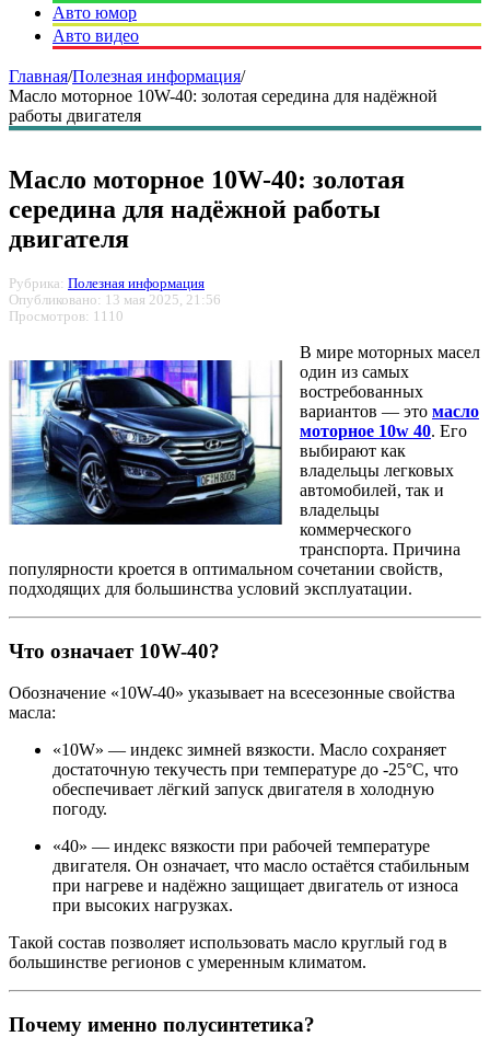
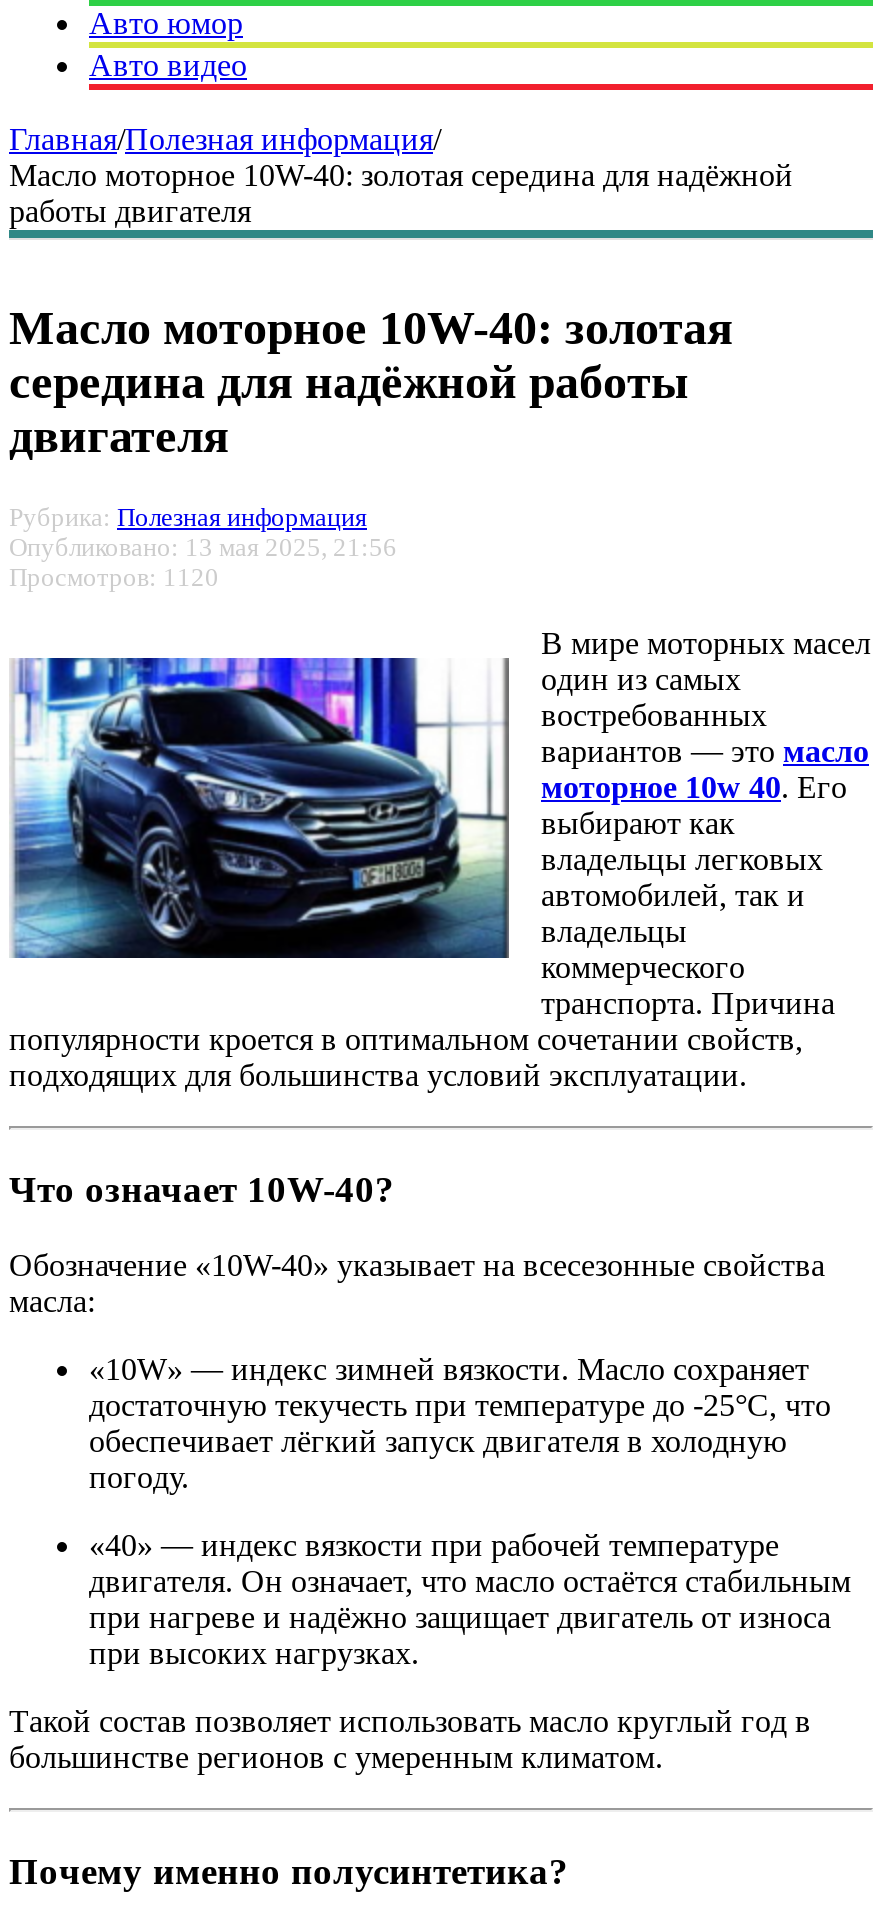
[9,309,124,324] Просмотров: 1110 -> [9,564,219,592] Просмотров: 1120

